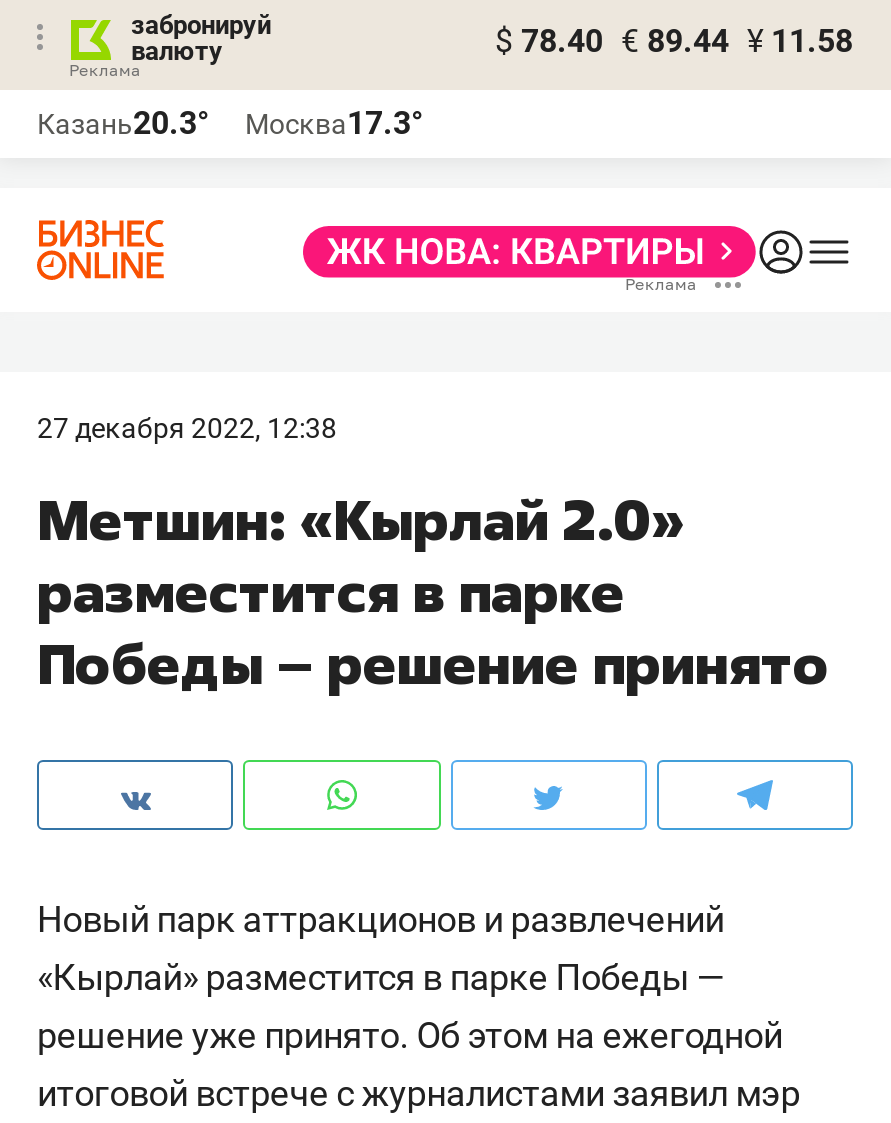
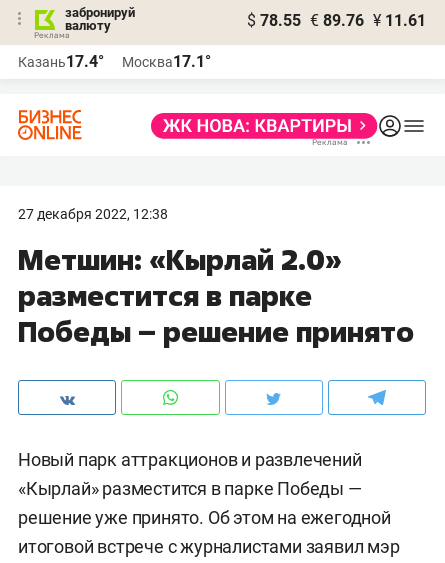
[495,22,853,60] $ 78.40 € 89.44 ¥ 11.58 -> [247,11,426,30] $ 78.55 € 89.76 ¥ 11.61
[37,104,209,142] Казань20.3° -> [18,52,104,71] Казань17.4°
[245,104,423,142] Москва17.3° -> [122,52,211,71] Москва17.1°

